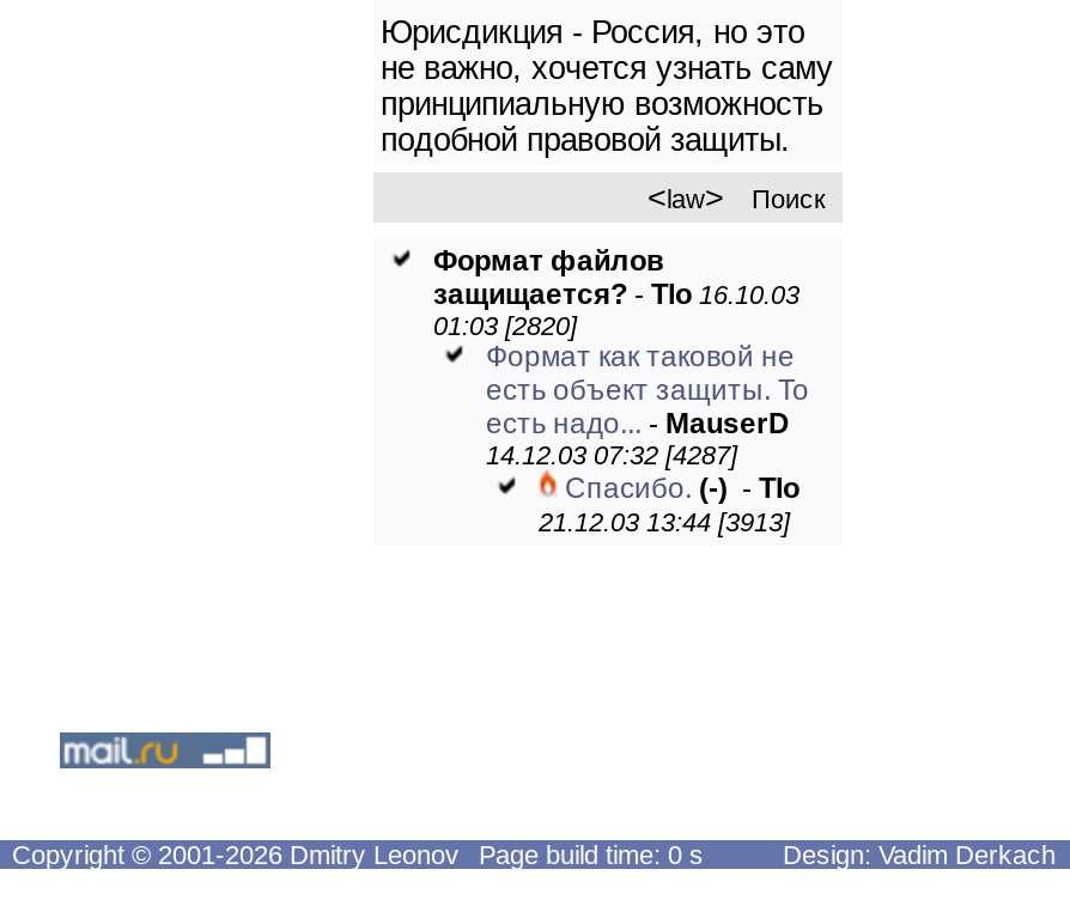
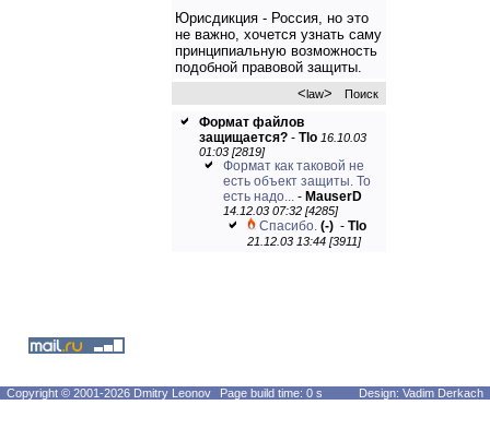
[433,311,577,340] 01:03 [2820] -> [199,145,265,158] 01:03 [2819]
[486,440,737,469] 14.12.03 07:32 [4287] -> [223,204,338,217] 14.12.03 07:32 [4285]
[539,507,790,536] 21.12.03 13:44 [3913] -> [247,235,361,248] 21.12.03 13:44 [3911]

